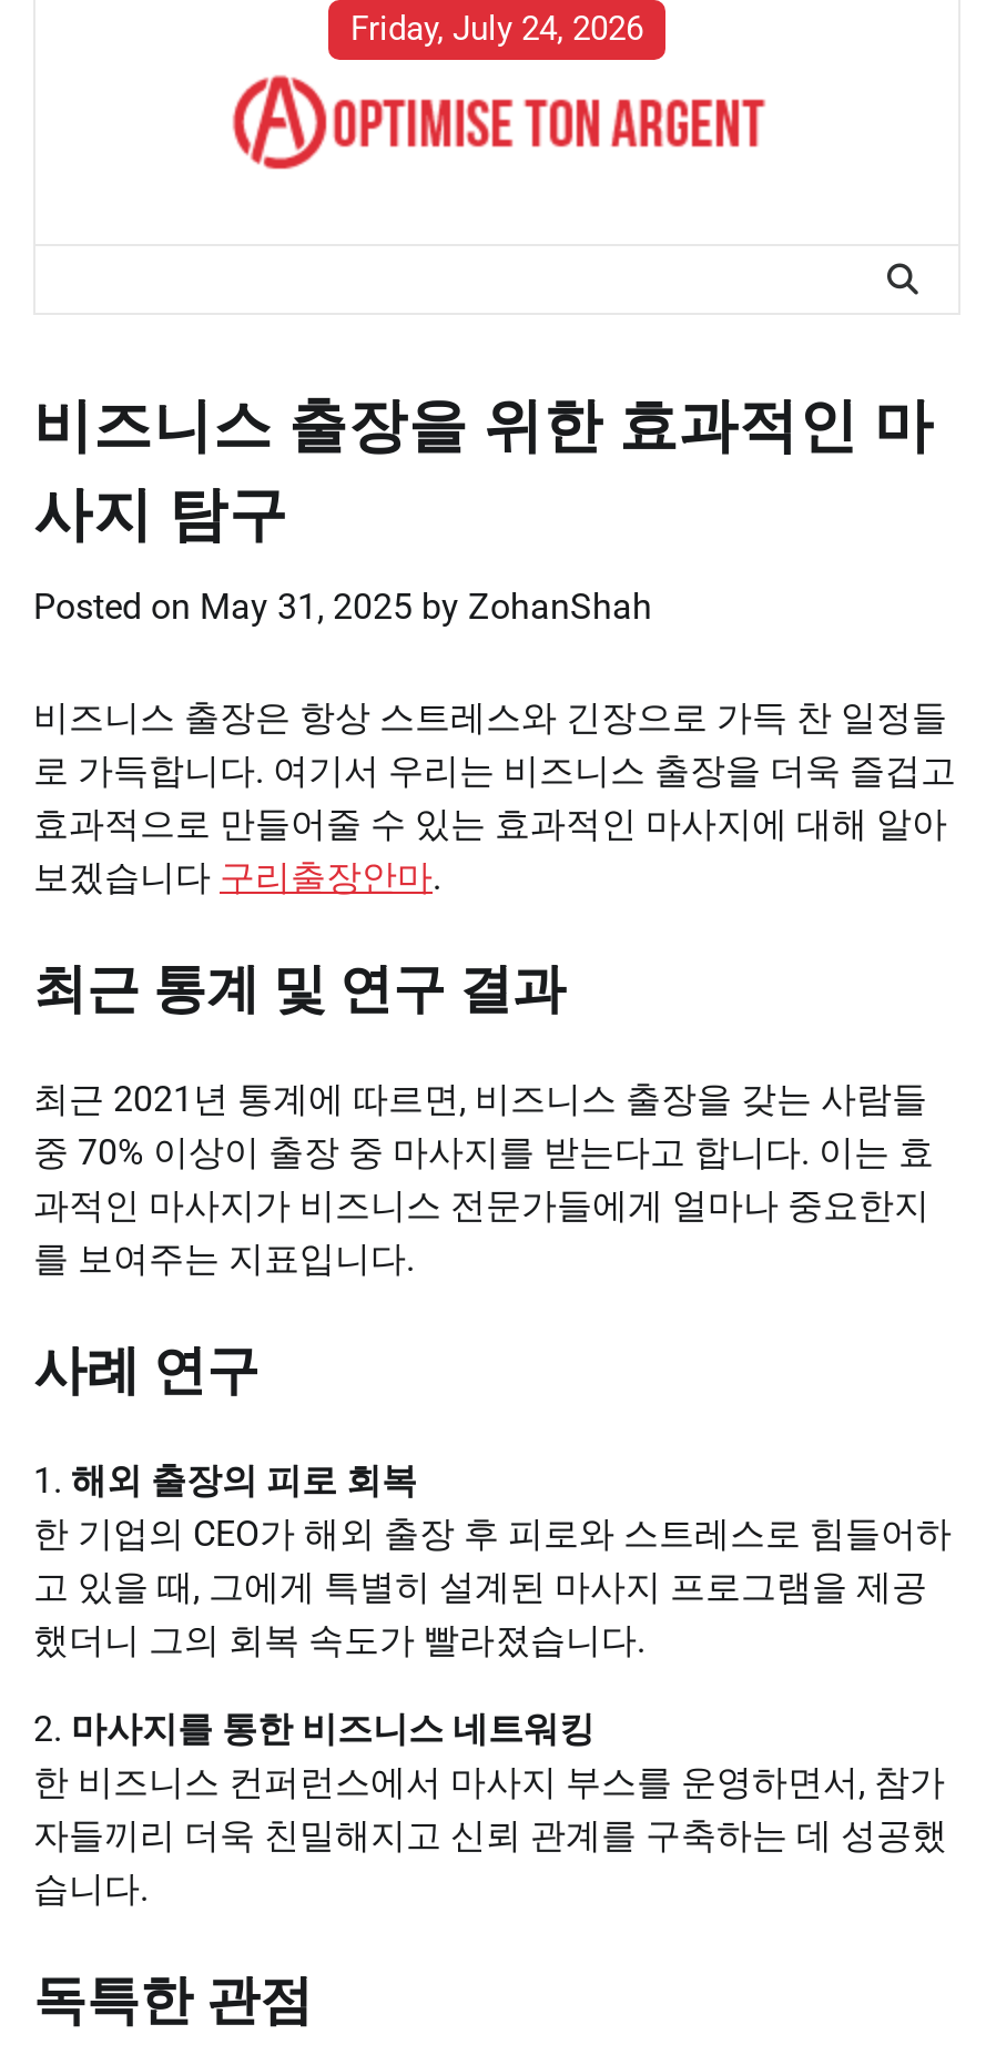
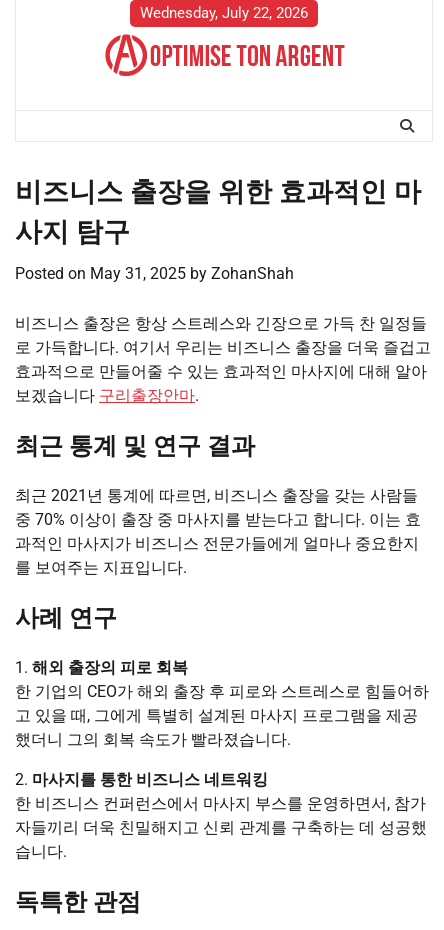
[350,9,643,49] Friday, July 24, 2026 -> [140,4,308,22] Wednesday, July 22, 2026

